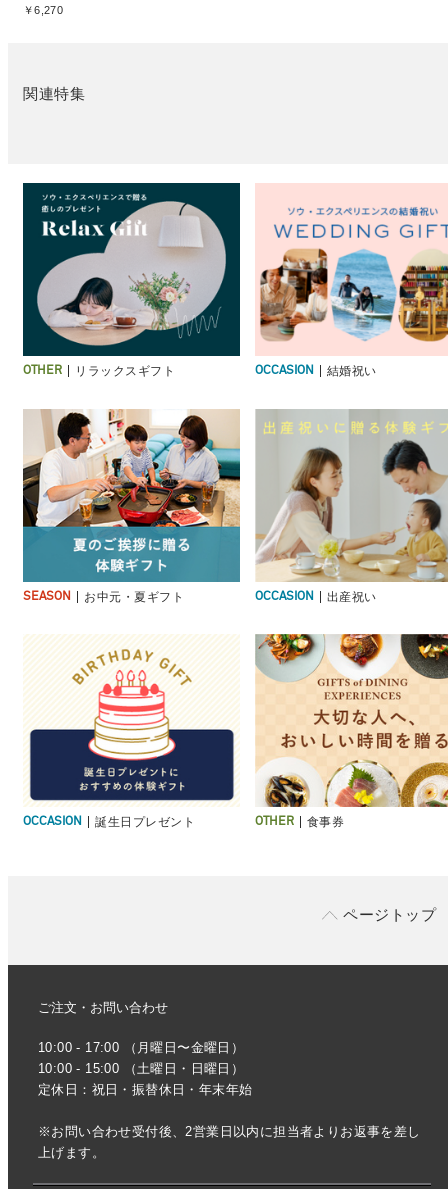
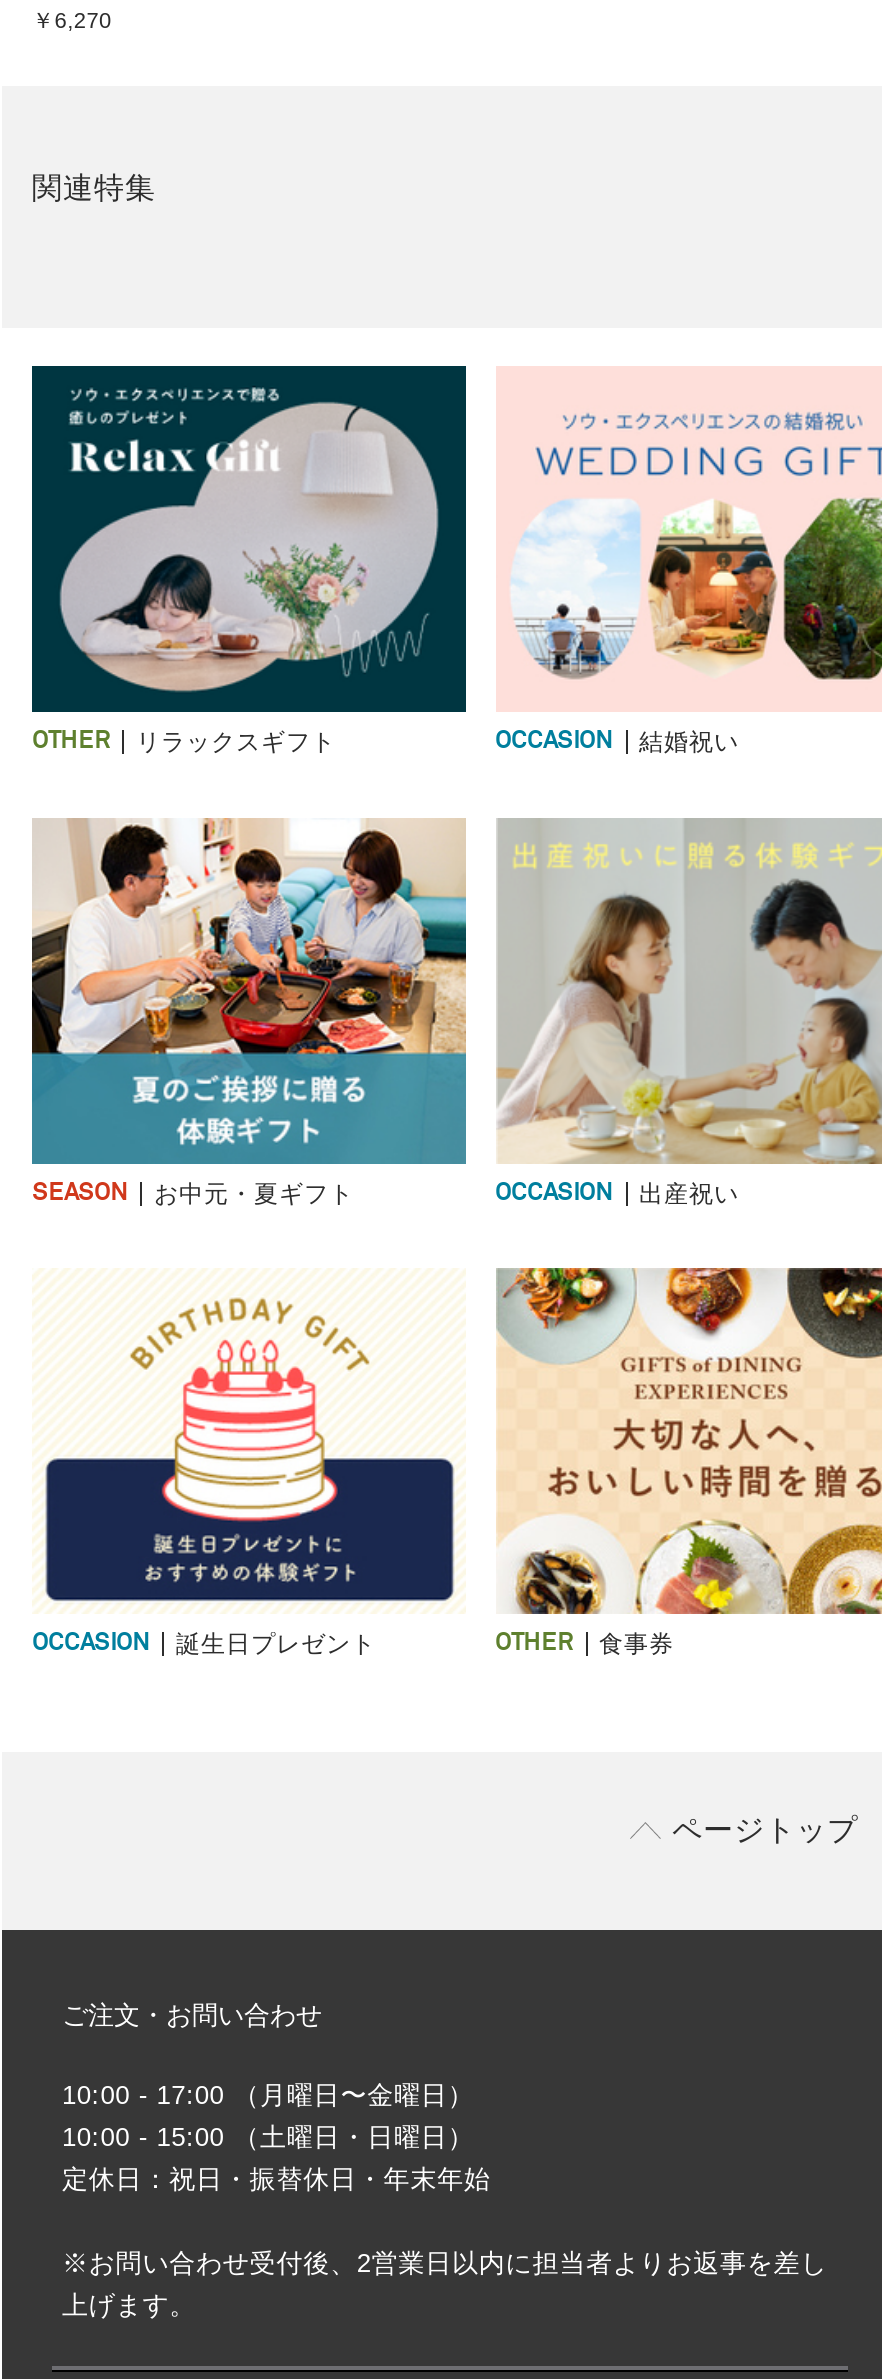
[259,248,445,342] [image] -> [506,496,876,682] [image]

